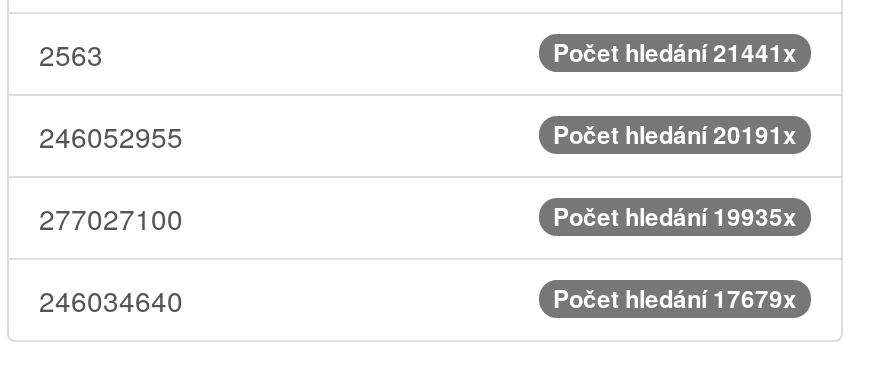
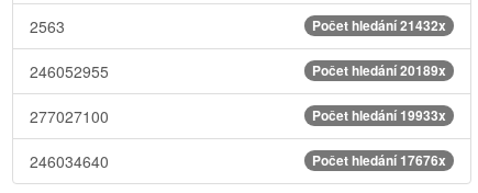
[553,34,797,70] Počet hledání 21441x -> [312,15,446,35] Počet hledání 21432x
[553,116,797,152] Počet hledání 20191x -> [312,60,446,80] Počet hledání 20189x
[553,198,797,234] Počet hledání 19935x -> [312,105,446,125] Počet hledání 19933x
[553,280,797,316] Počet hledání 17679x -> [312,150,446,170] Počet hledání 17676x

